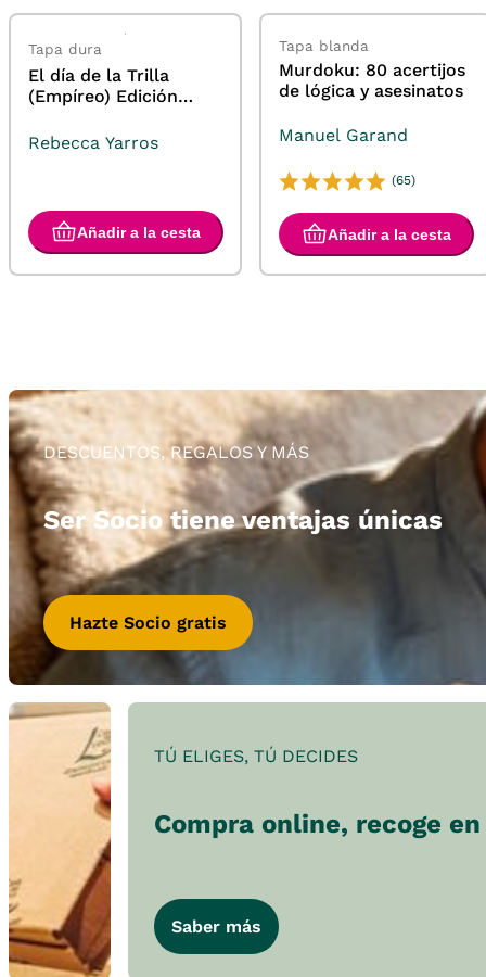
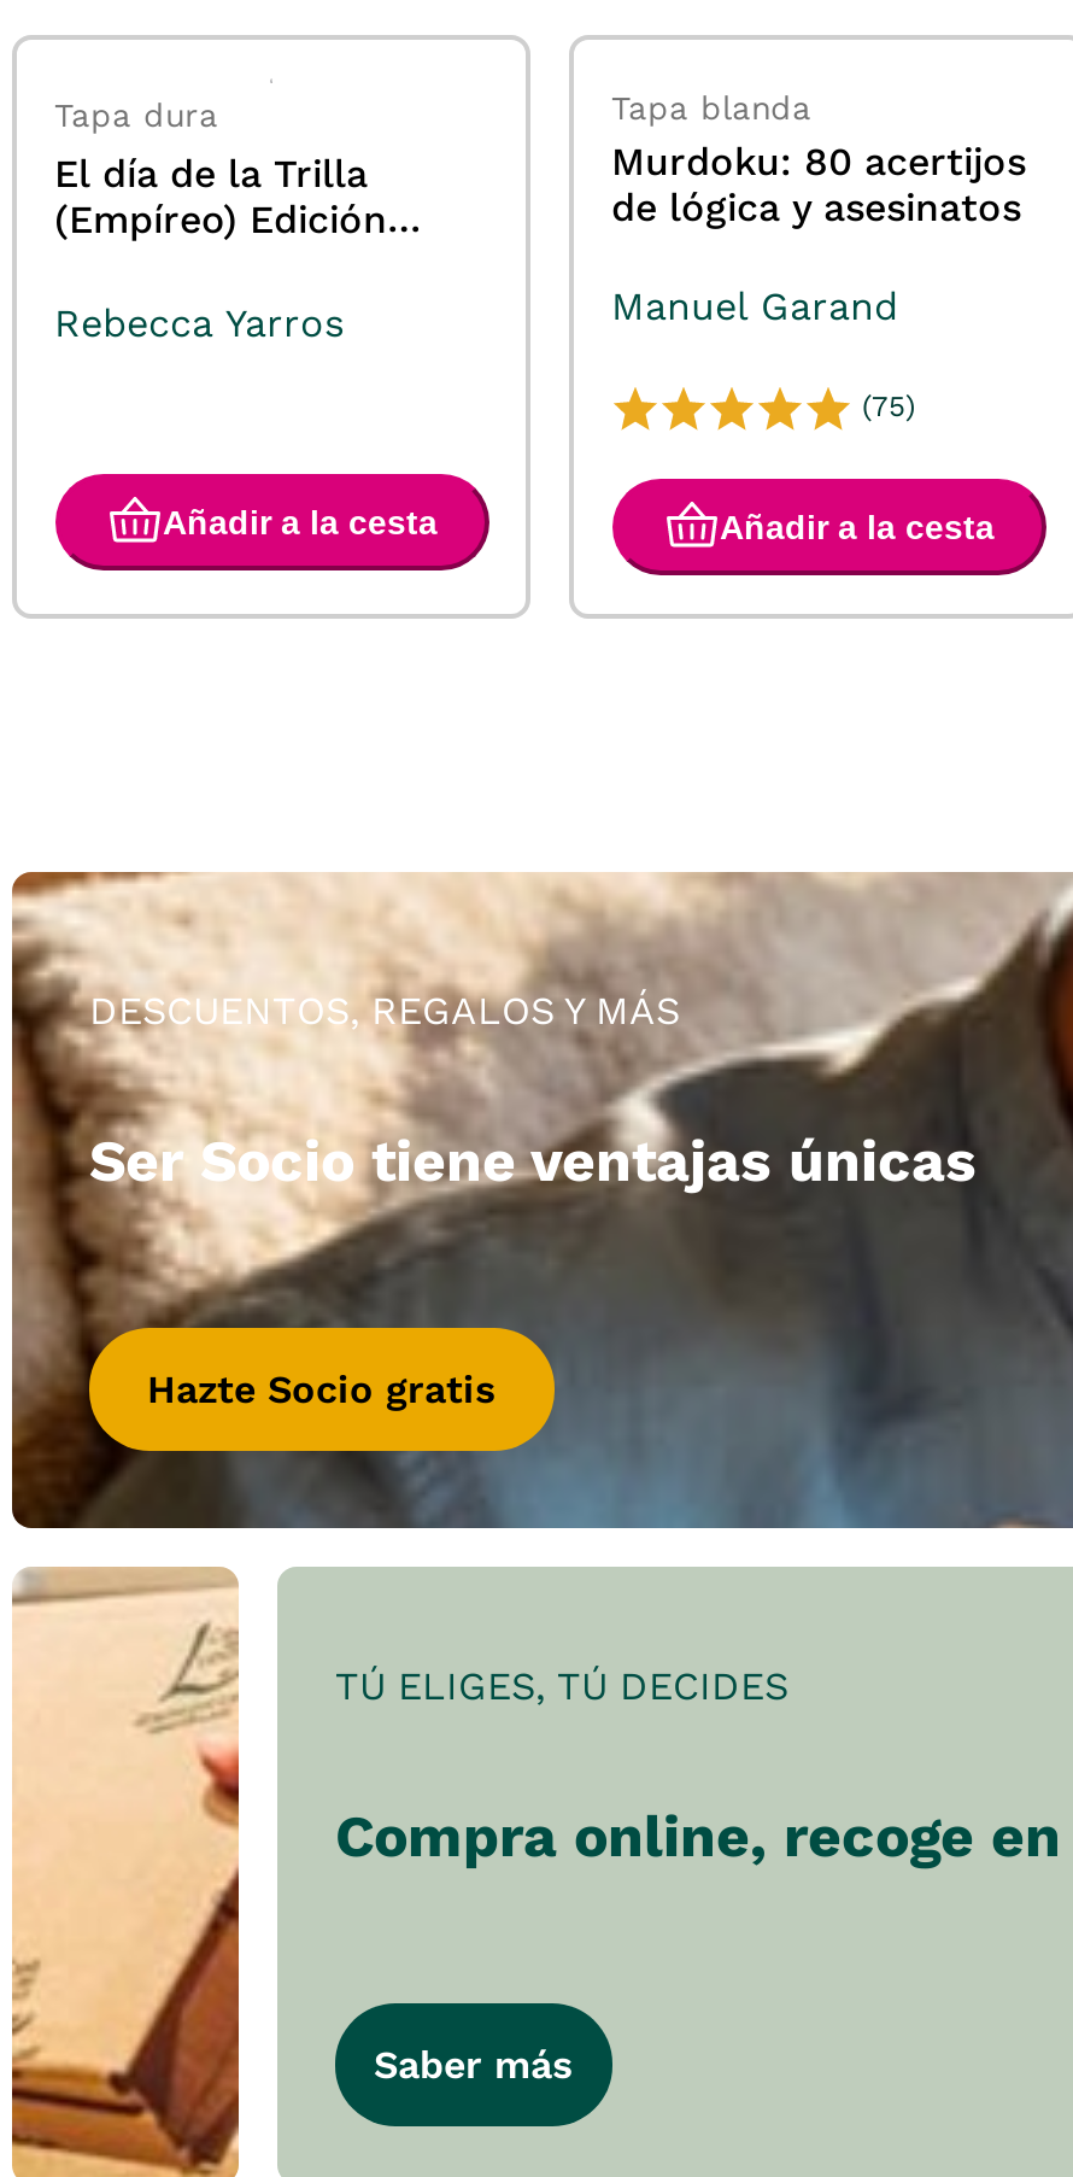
[391,172,415,188] (65) -> [862,389,915,423] (75)

